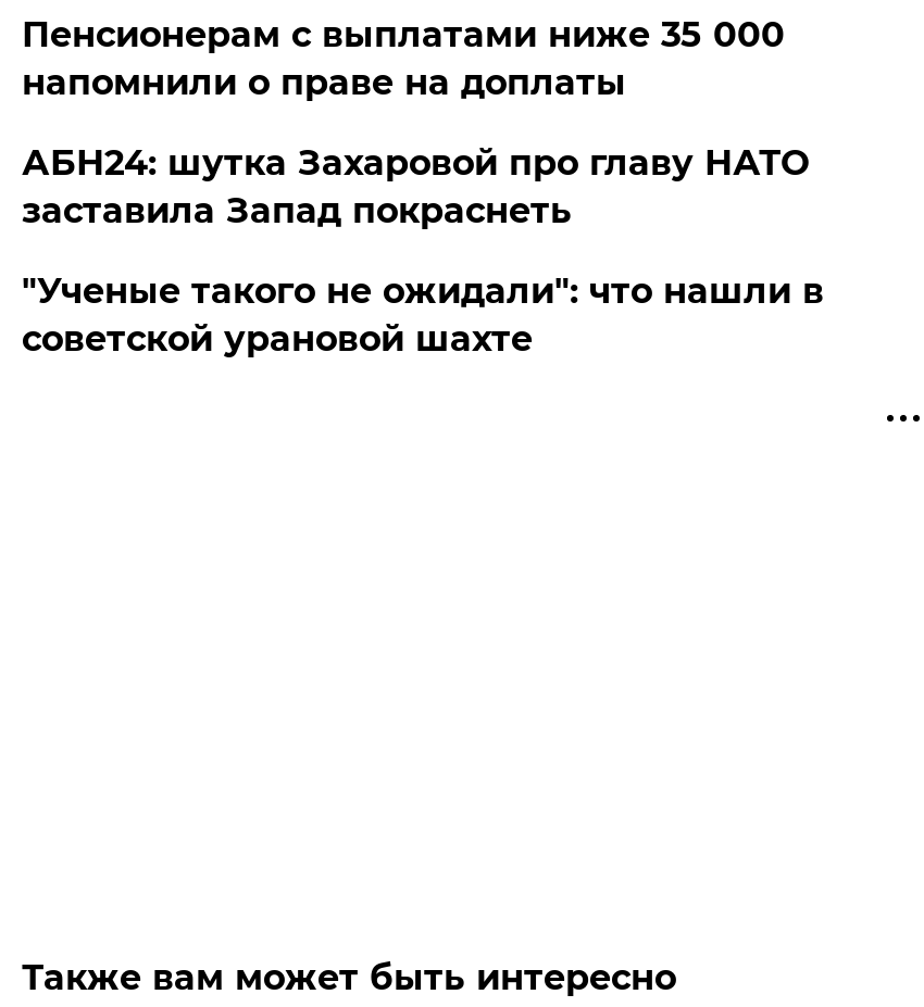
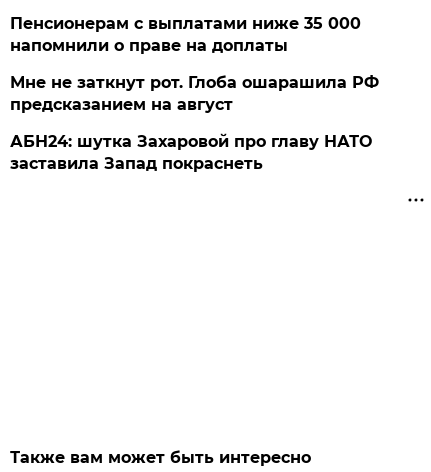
none -> [10,73,379,114] Мне не заткнут рот. Глоба ошарашила РФ | предсказанием на август
moved [22,142,809,231] -> [10,132,372,173]: АБН24: шутка Захаровой про главу НАТО | заставила Запад покраснеть
[22,270,824,359] "Ученые такого не ожидали": что нашли в | советской урановой шахте -> none

